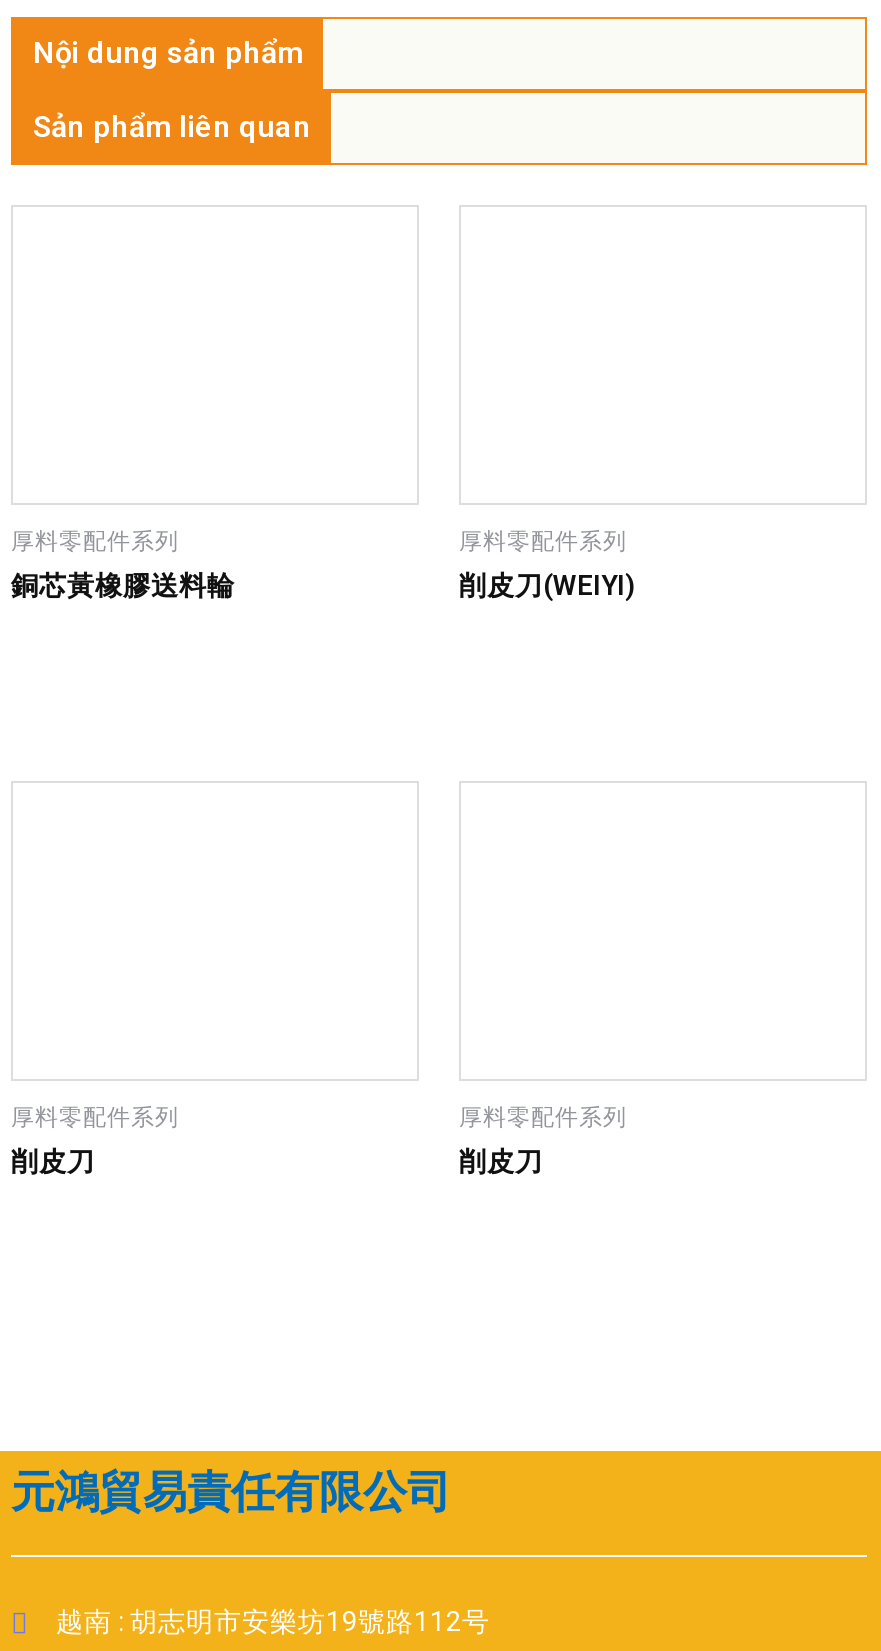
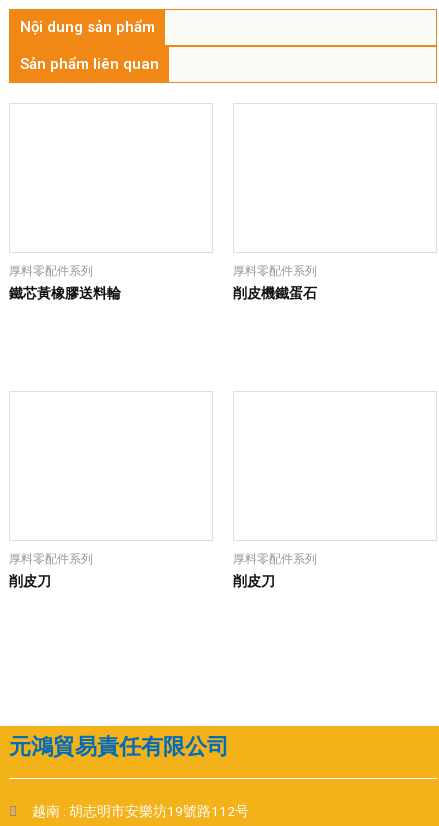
[11,568,235,600] 銅芯黃橡膠送料輪 -> [9,285,121,301] 鐵芯黃橡膠送料輪
[459,568,635,600] 削皮刀(WEIYI) -> [233,285,317,301] 削皮機鐵蛋石

